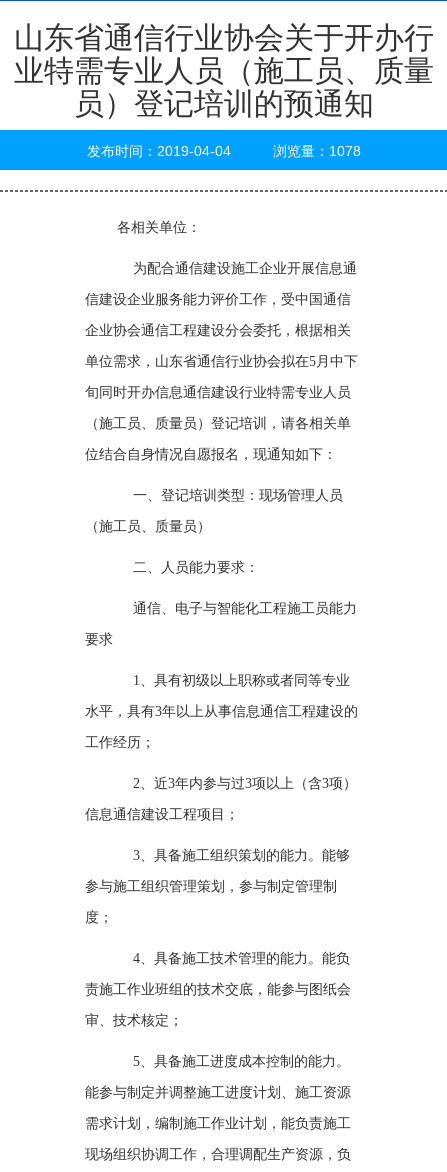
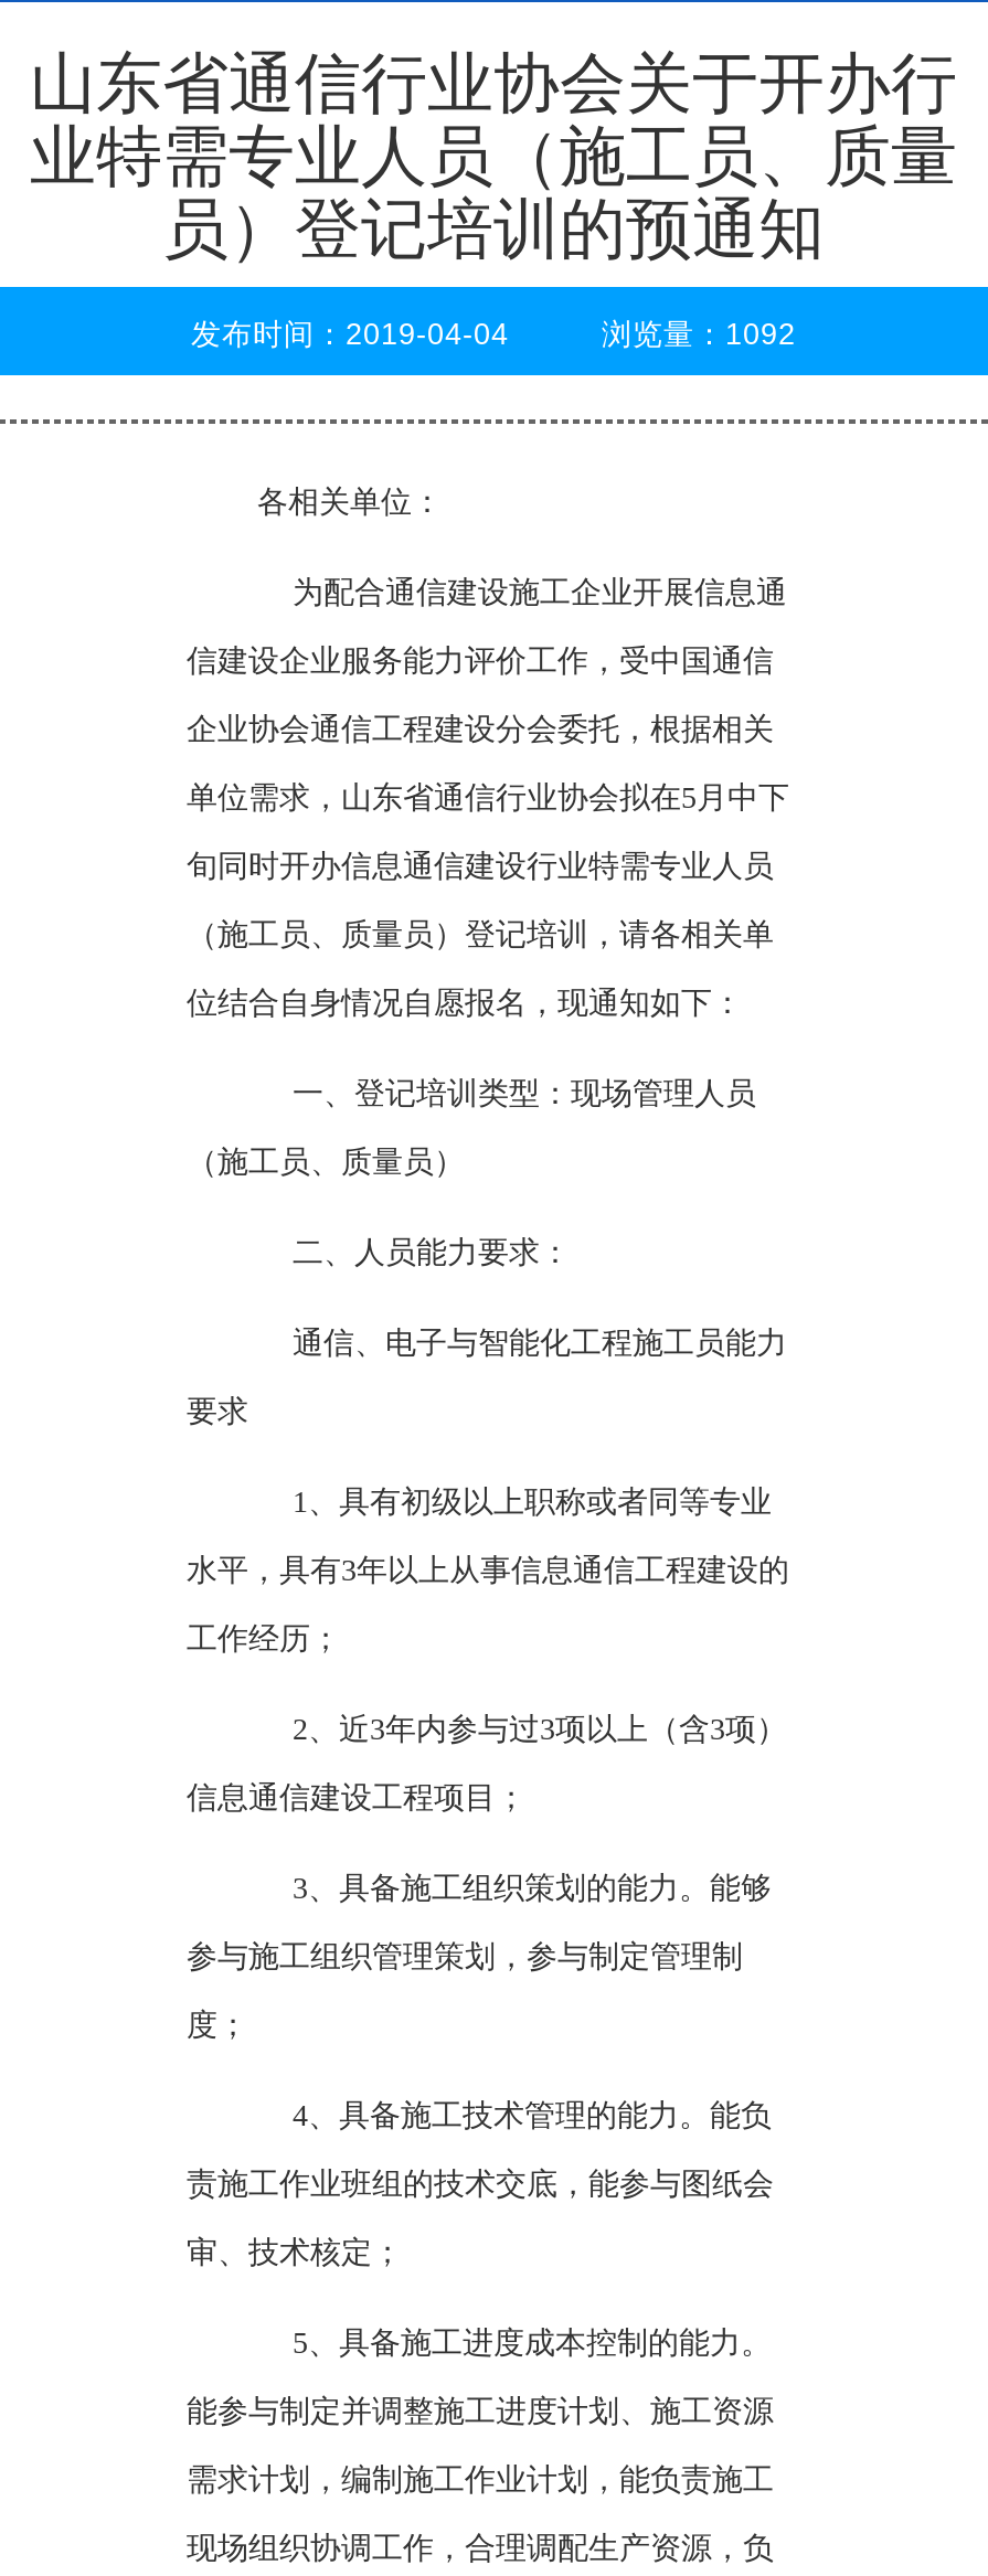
[87,144,361,159] 发布时间：2019-04-04 浏览量：1078 -> [191,318,796,351] 发布时间：2019-04-04 浏览量：1092

